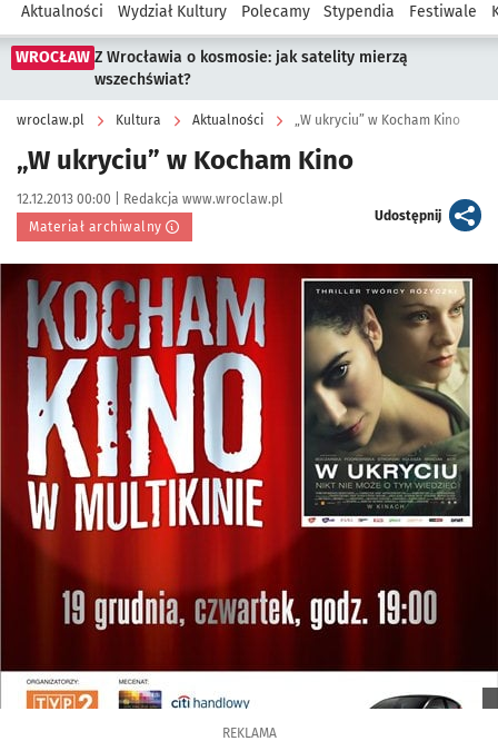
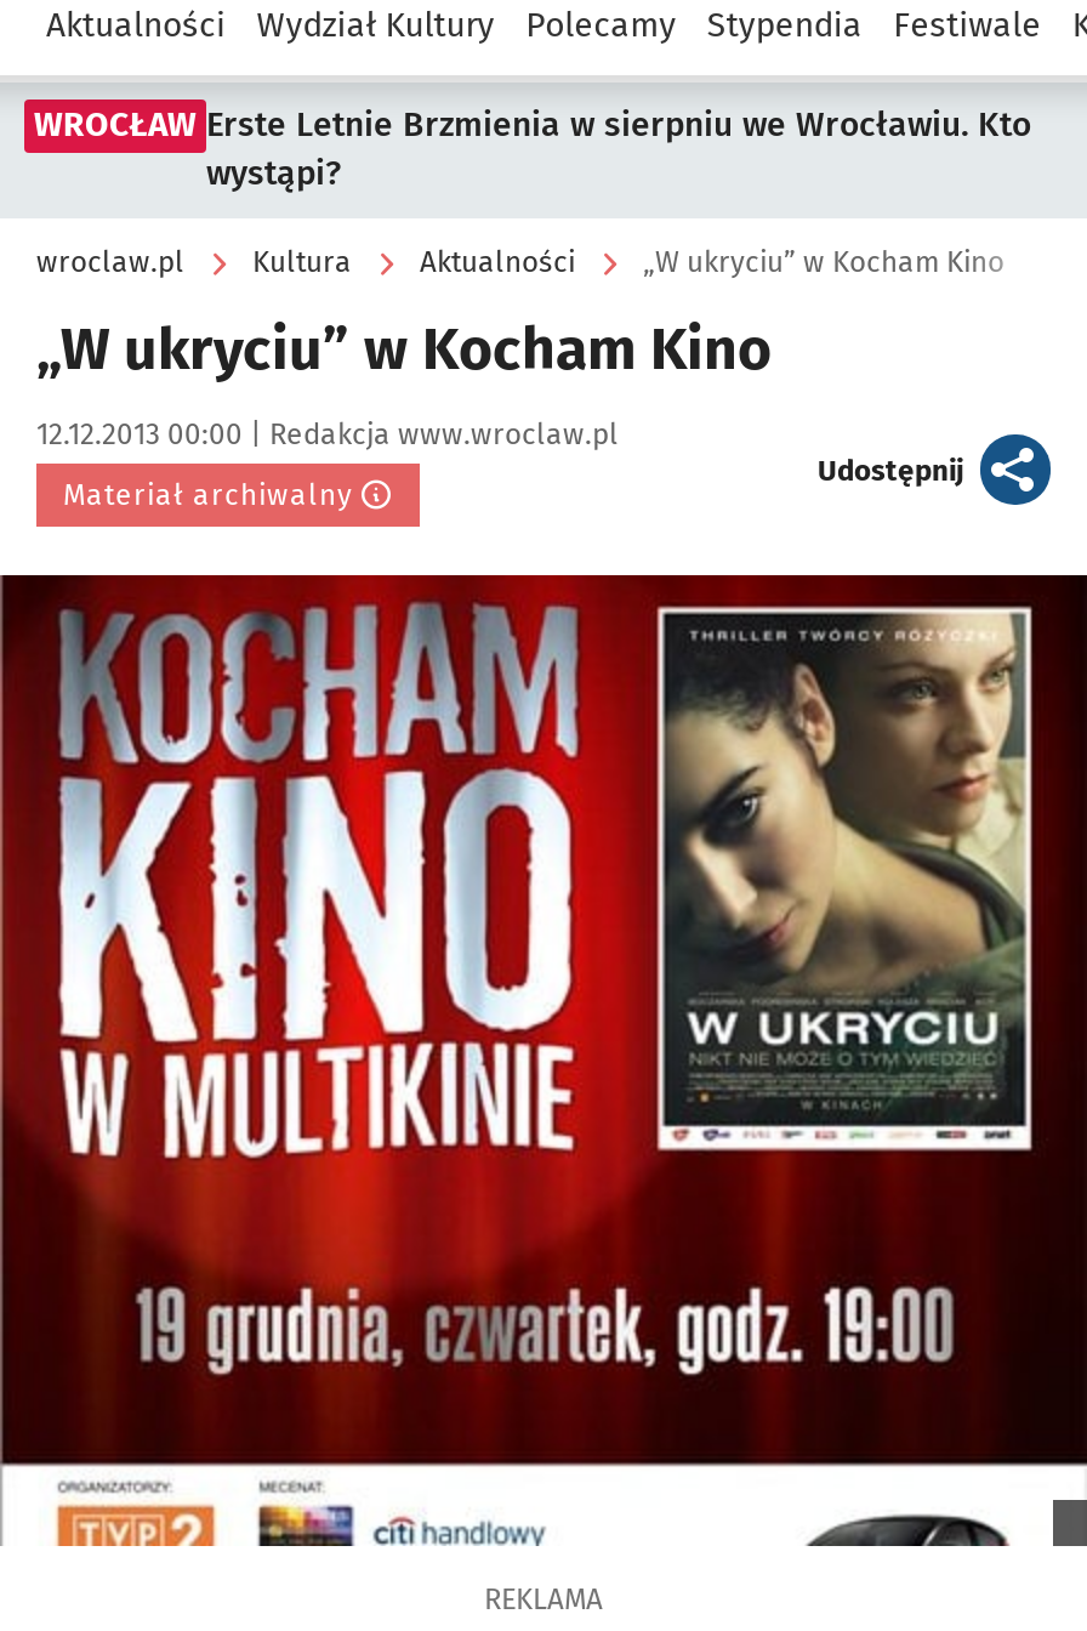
[16,48,408,89] WROCŁAW Z Wrocławia o kosmosie: jak satelity mierzą | wszechświat? -> [34,104,1031,194] WROCŁAW Erste Letnie Brzmienia w sierpniu we Wrocławiu. Kto | wystąpi?

